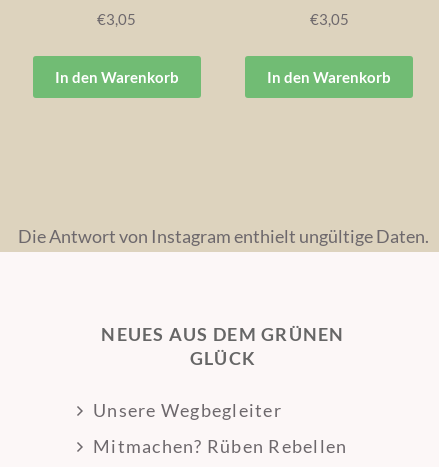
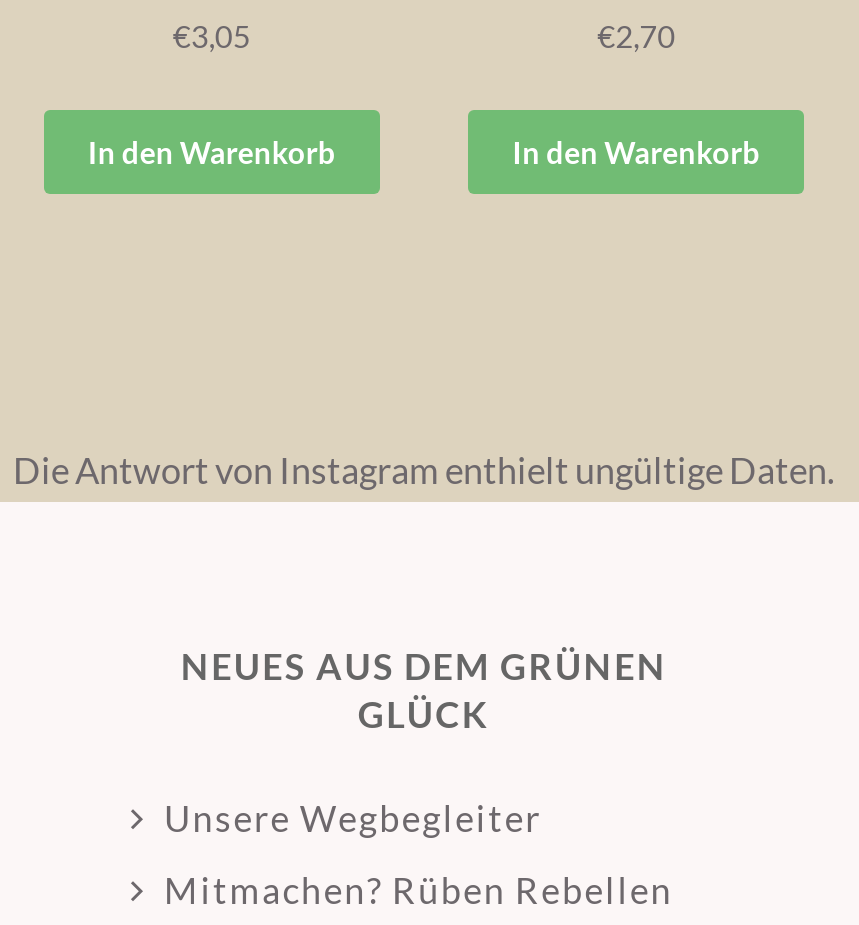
[310,10,349,28] €3,05 -> [597,19,675,55] €2,70

